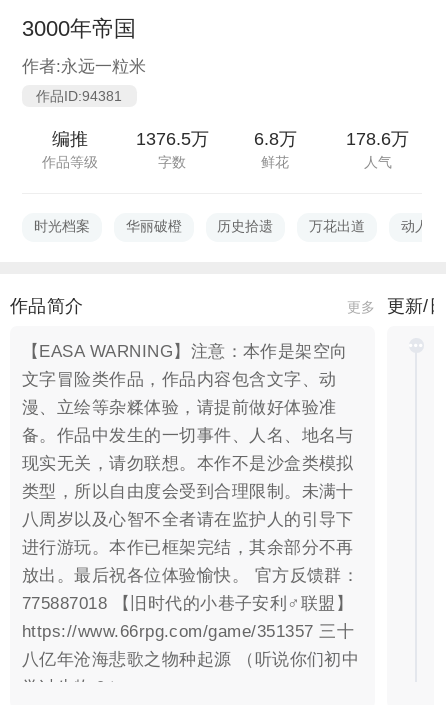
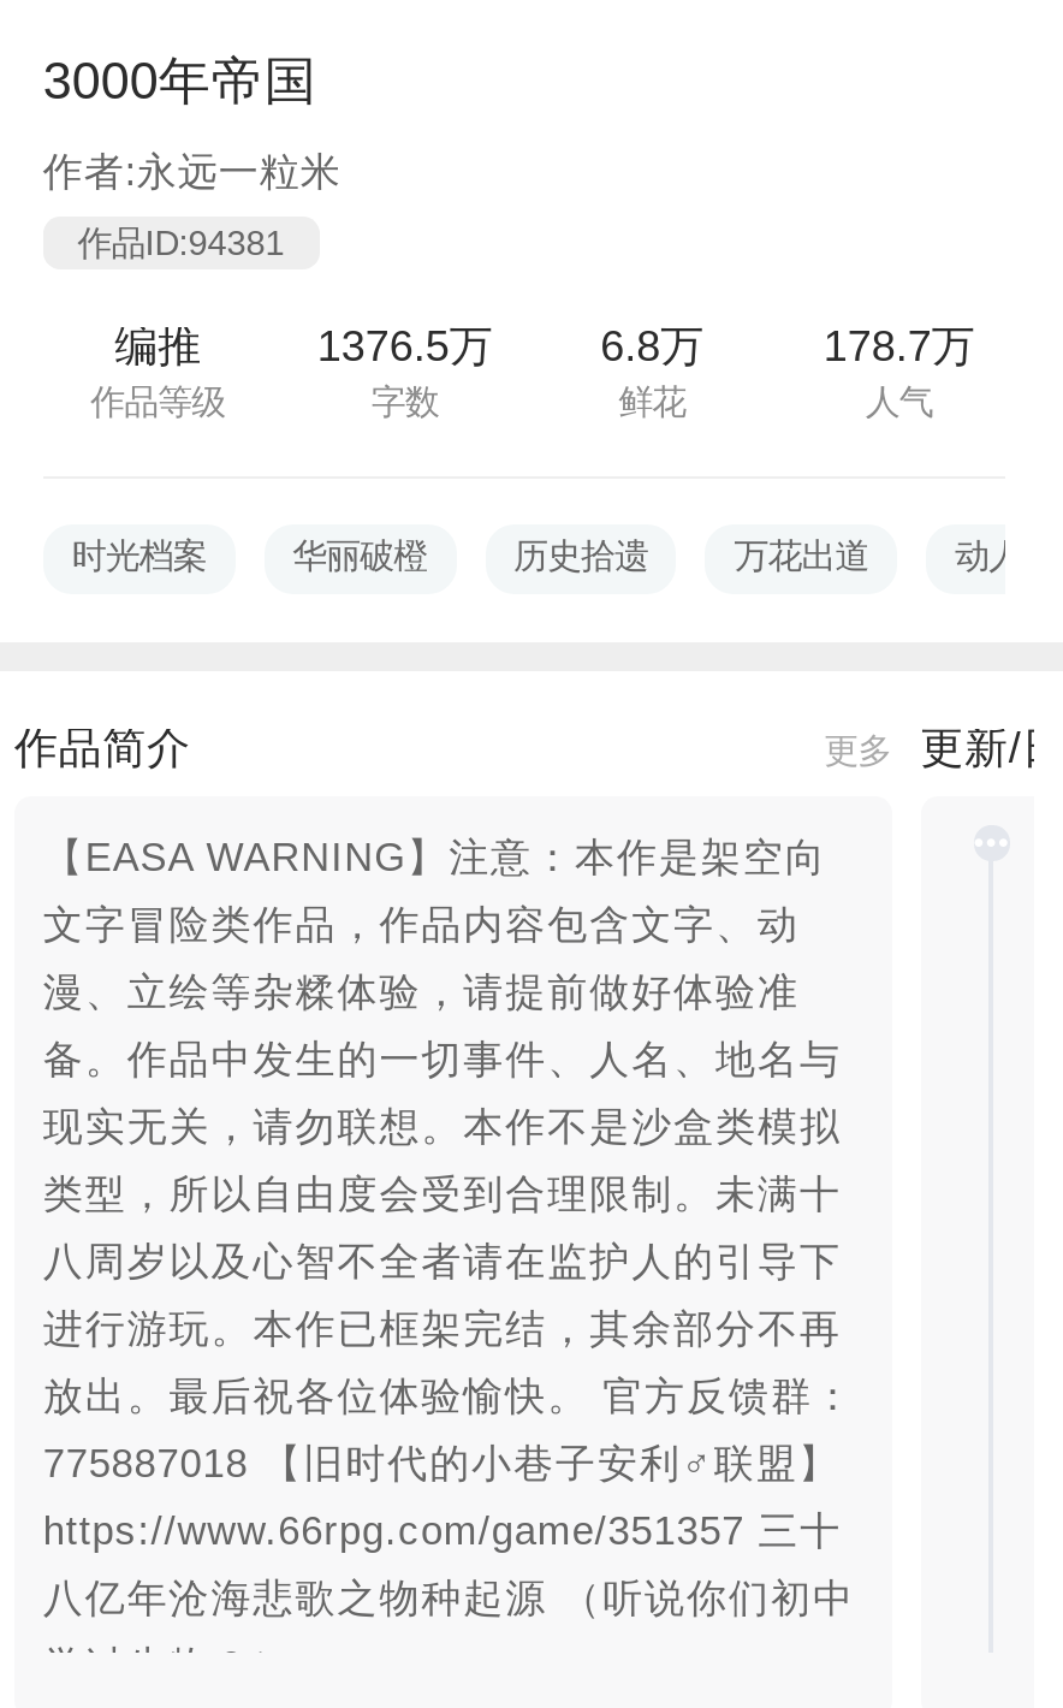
[346,129,409,149] 178.6万 -> [823,322,975,370] 178.7万

